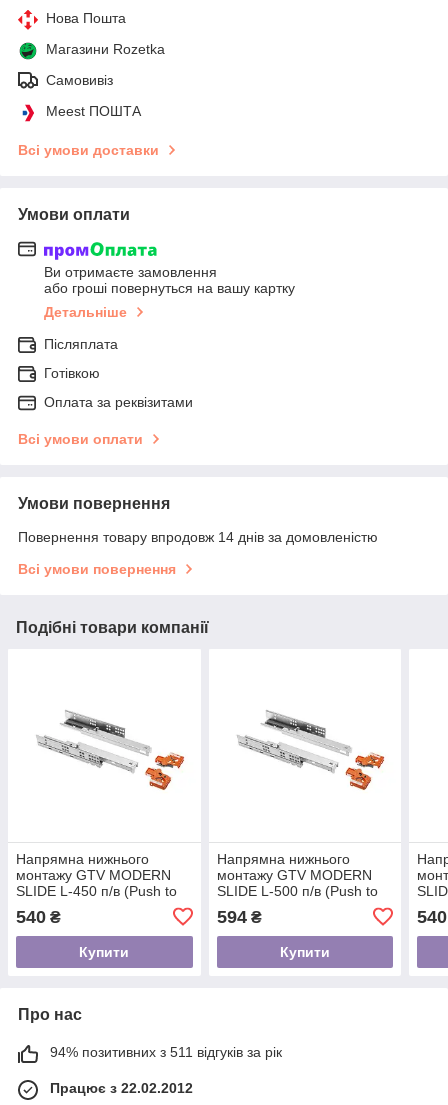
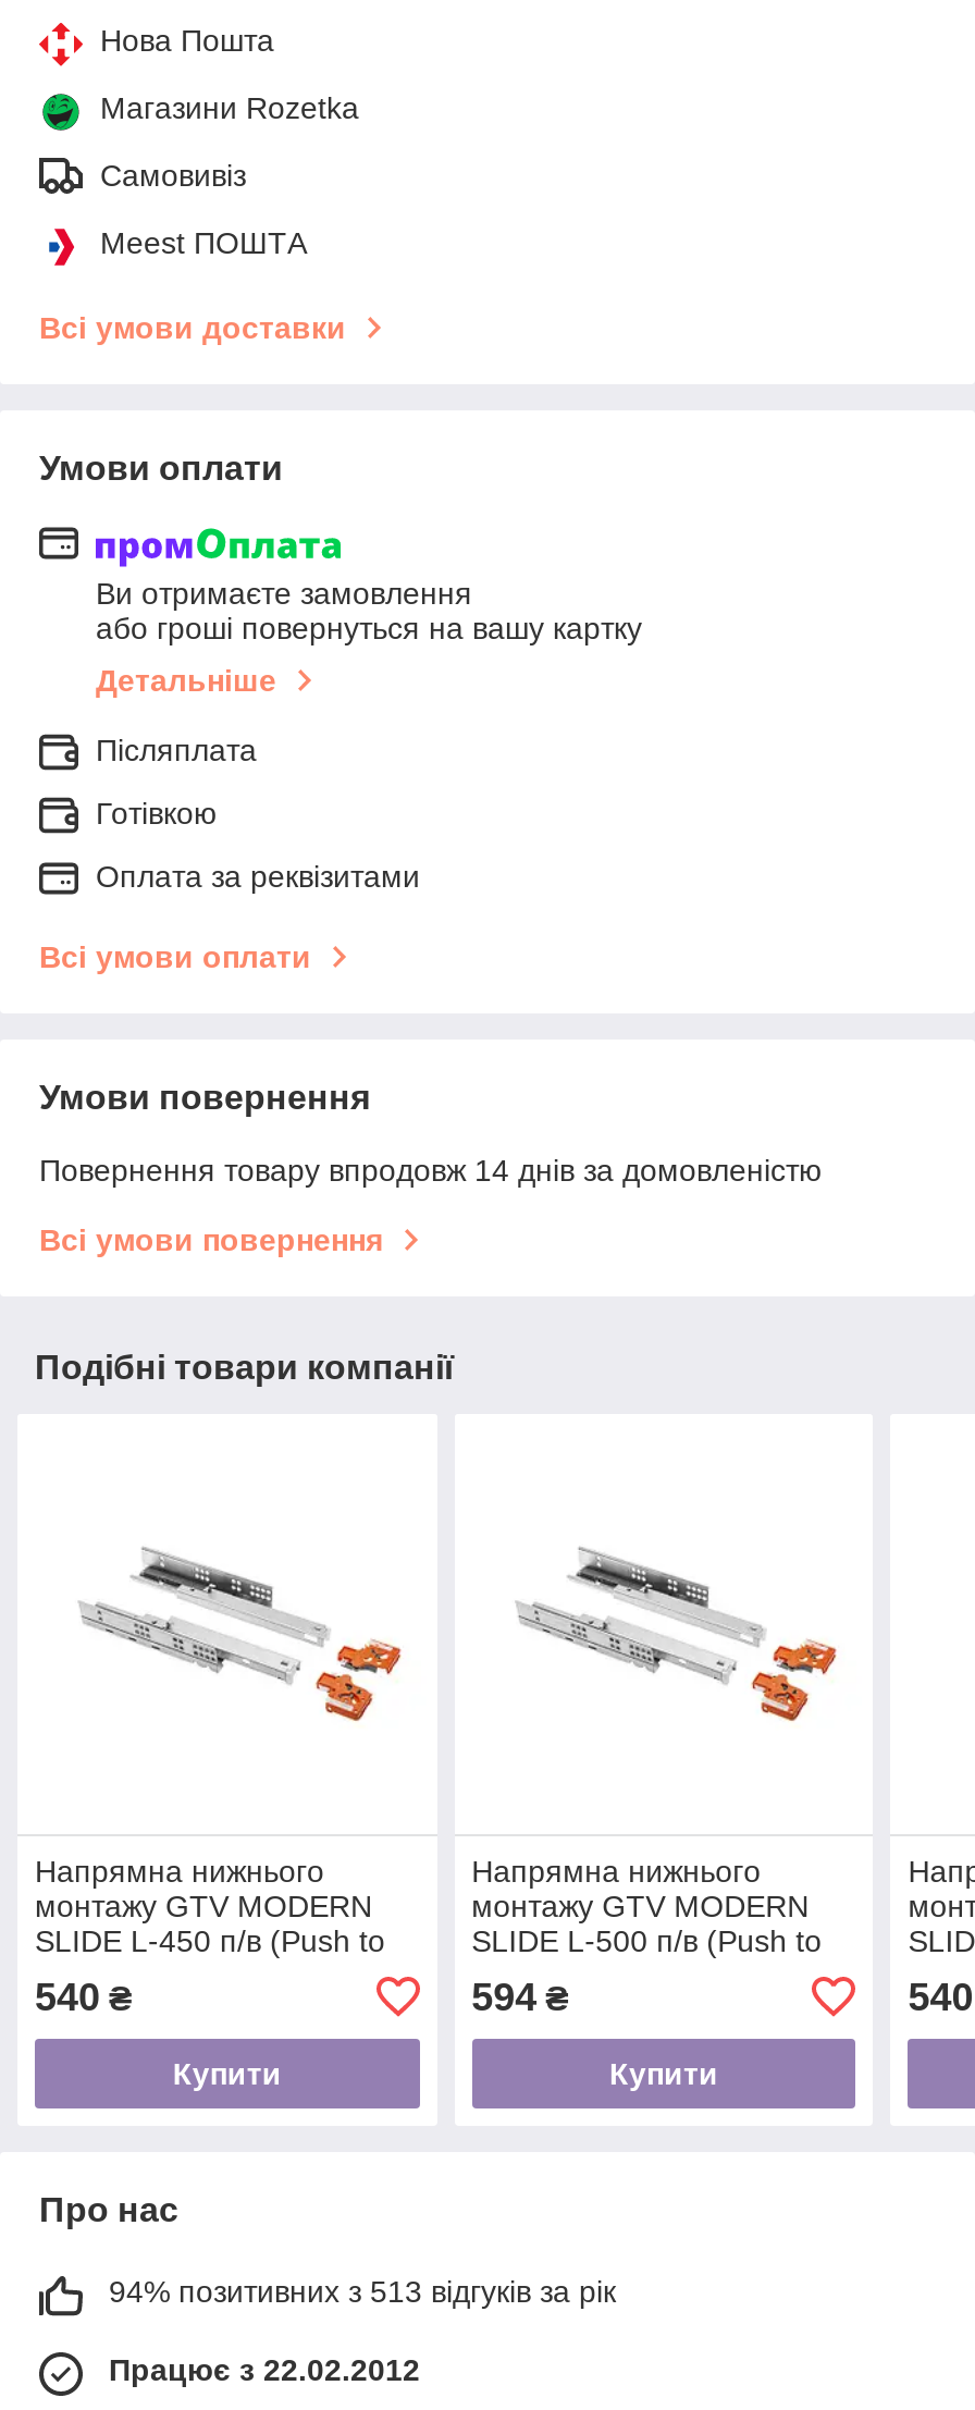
[50,1044,282,1060] 94% позитивних з 511 відгуків за рік -> [109,2273,616,2308] 94% позитивних з 513 відгуків за рік

